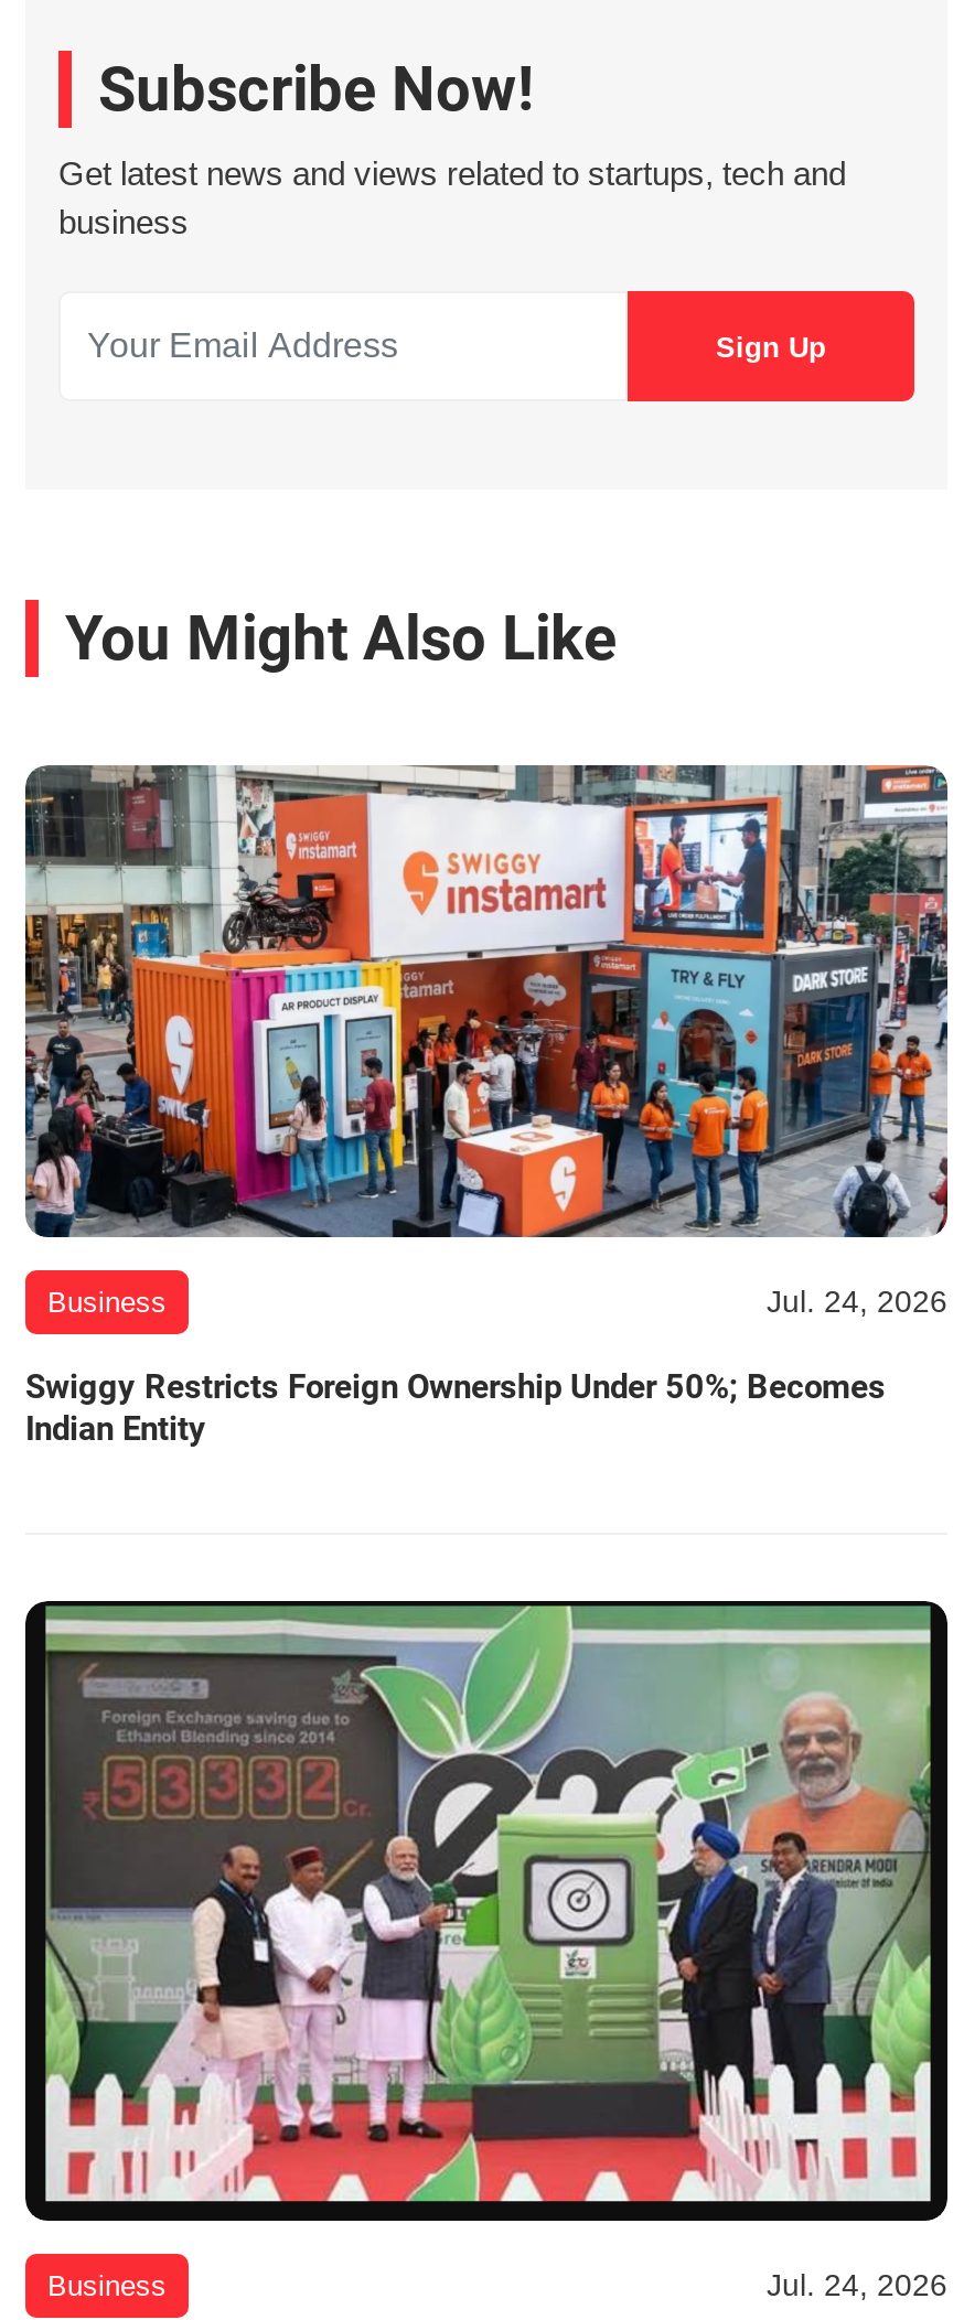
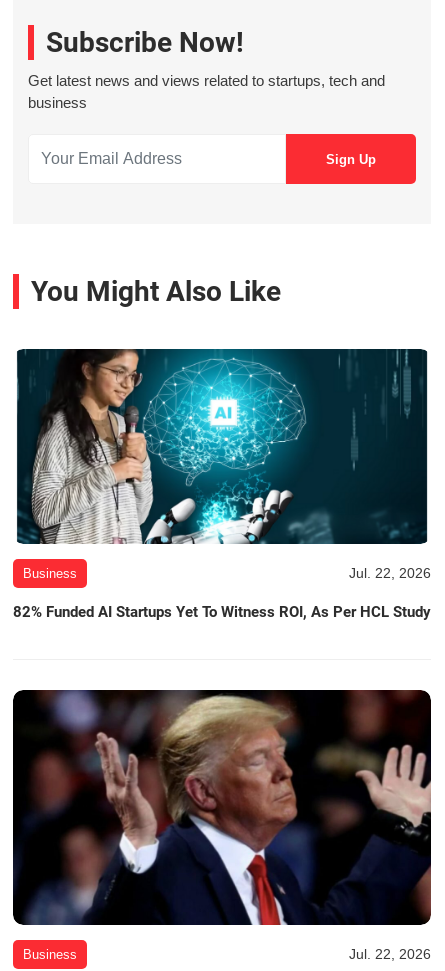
[23,763,950,1318] [image] | Jul. 24, 2026 -> [13,348,431,580] [image] | Jul. 22, 2026
[25,1367,886,1448] Swiggy Restricts Foreign Ownership Under 50%; Becomes | Indian Entity -> [13,602,431,620] 82% Funded AI Startups Yet To Witness ROI, As Per HCL Study
[25,1599,950,2301] [image] | Jul. 24, 2026 -> [13,689,432,962] [image] | Jul. 22, 2026

